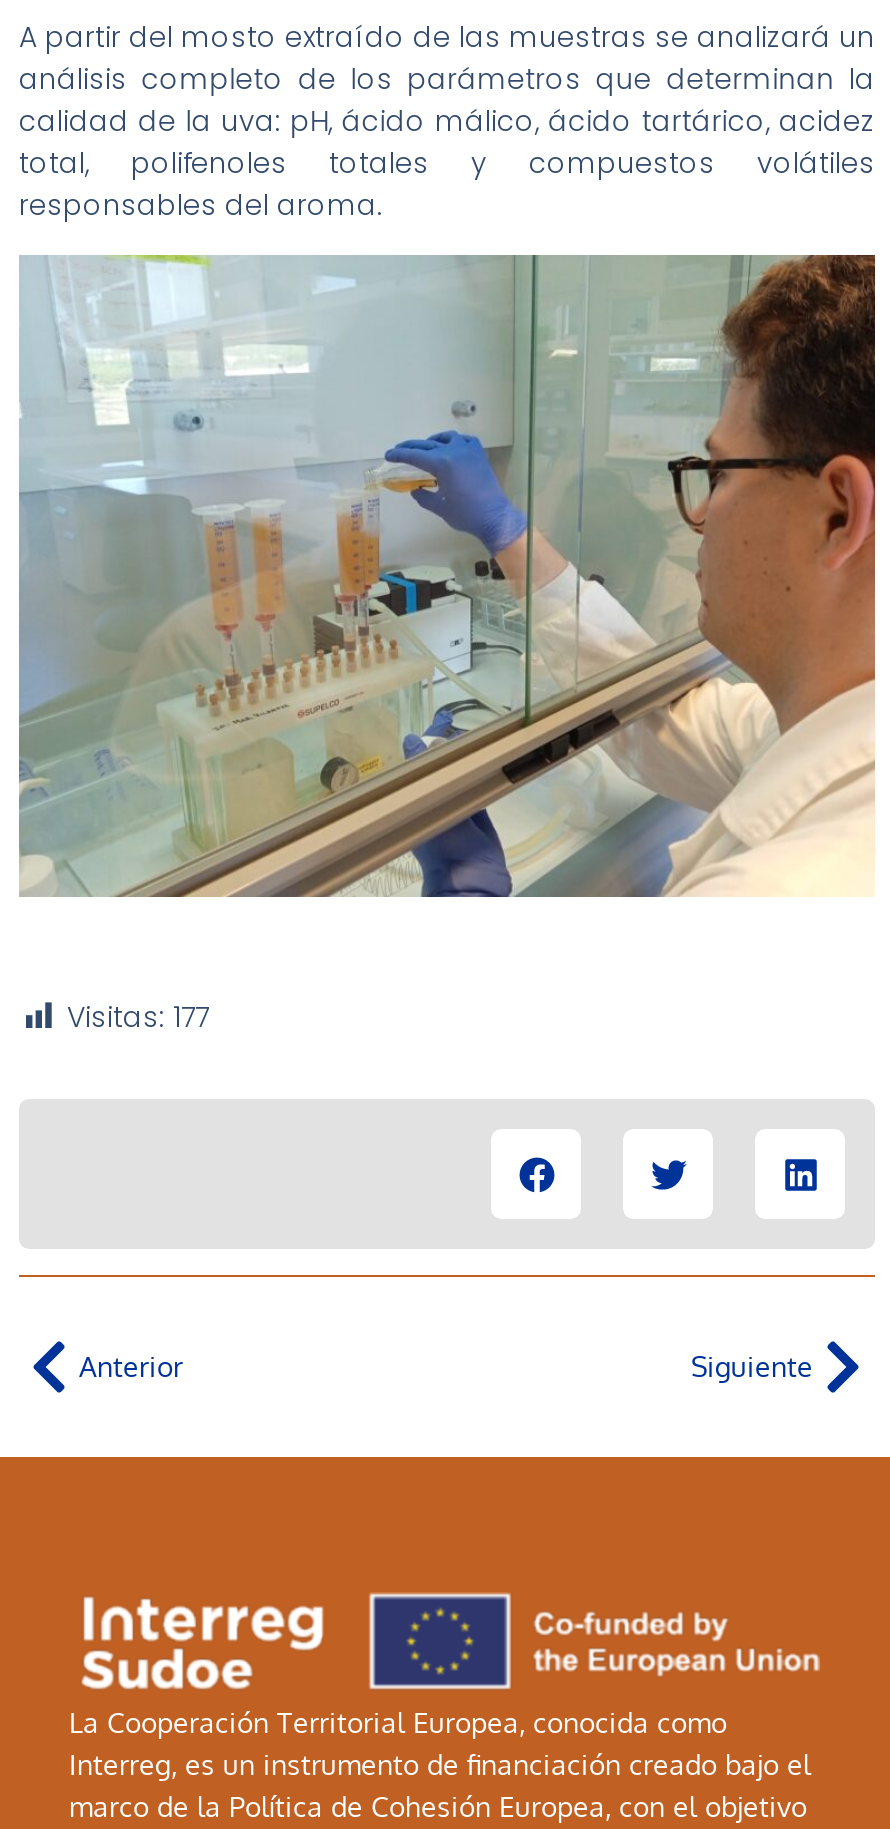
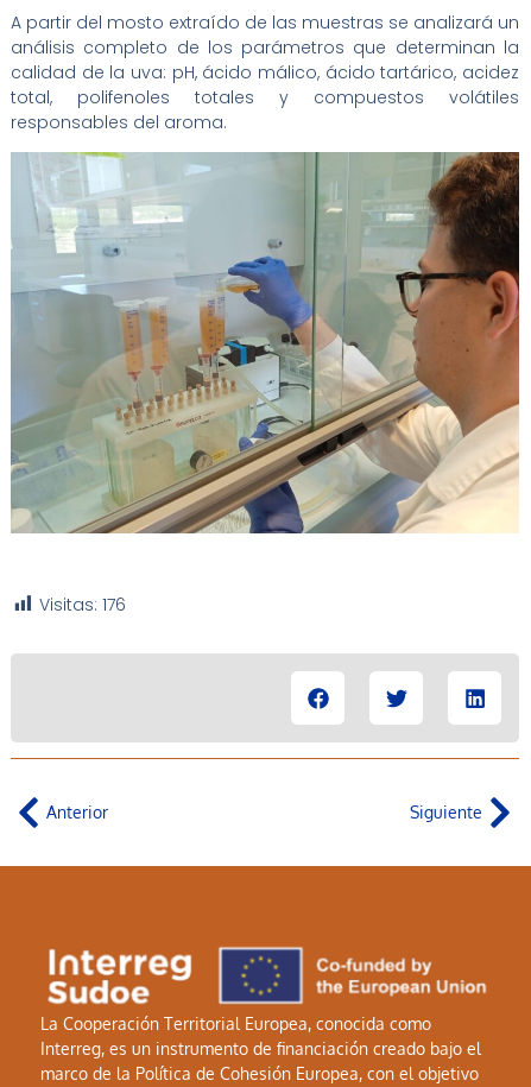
[67,997,209,1037] Visitas: 177 -> [39,593,126,616] Visitas: 176

